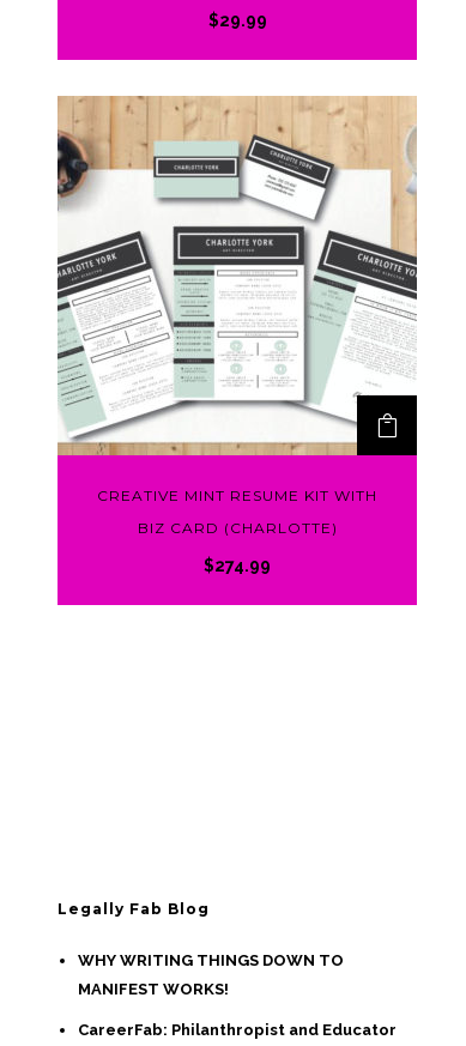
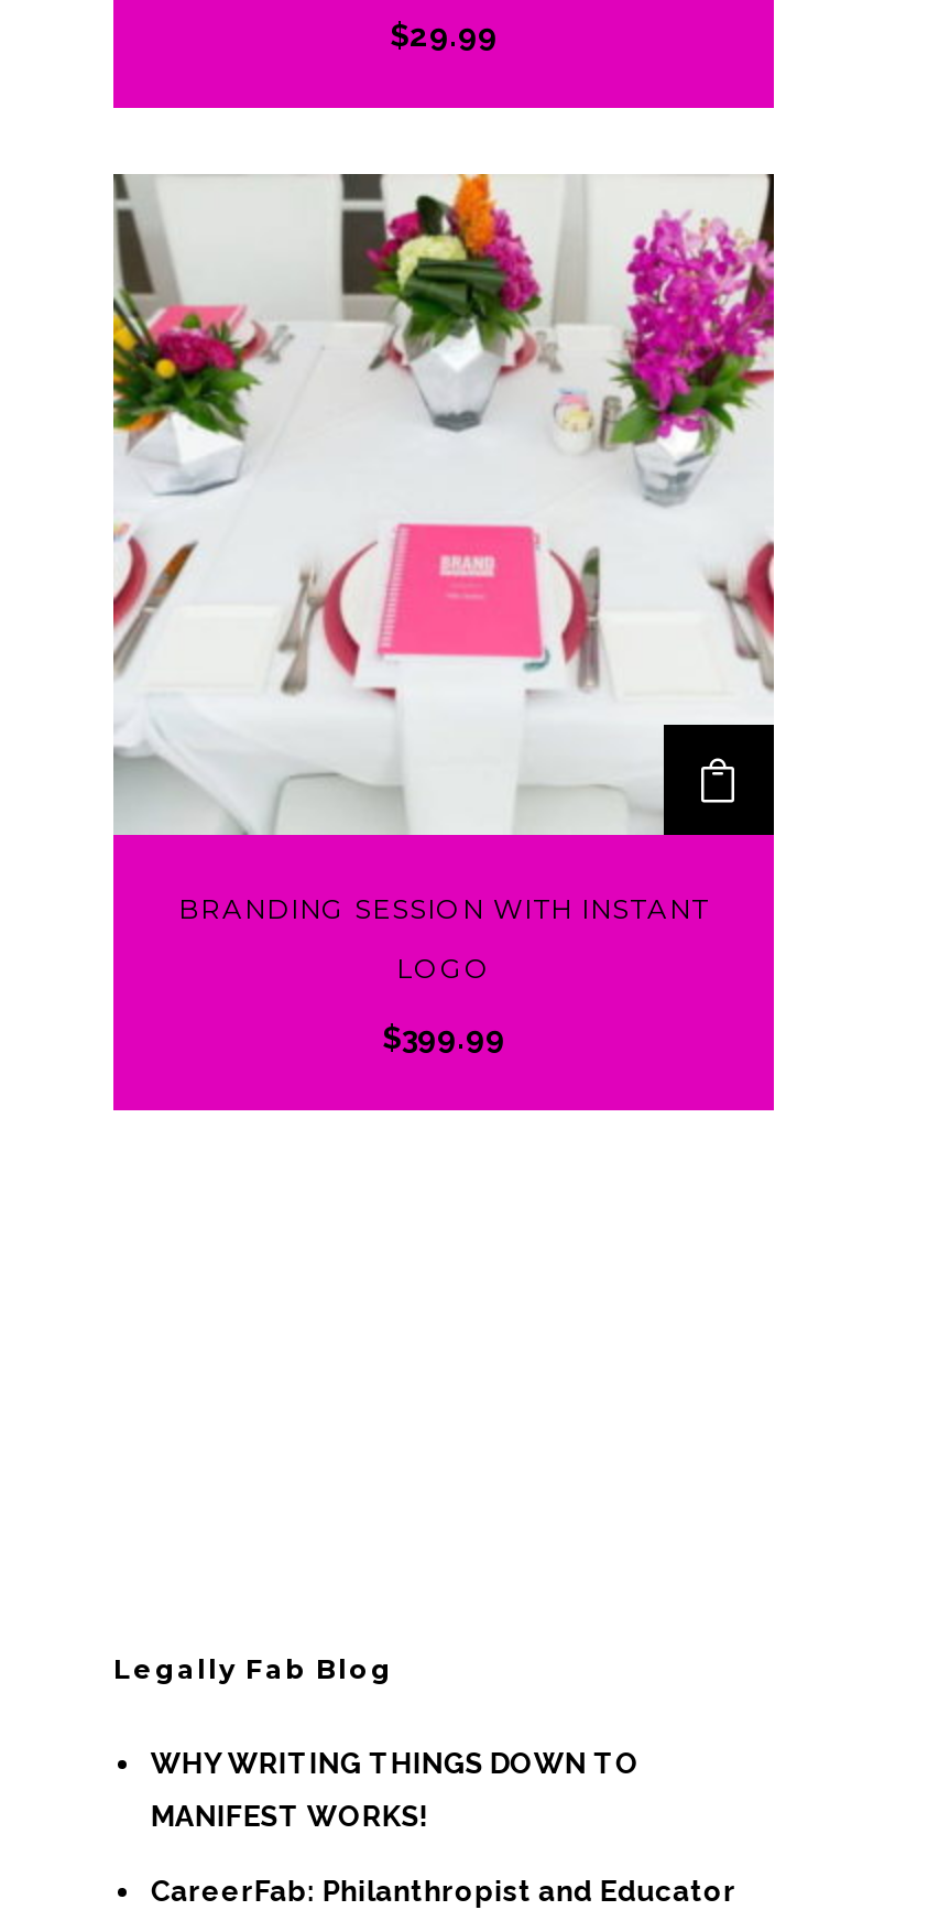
[56,96,418,505] [image] | CREATIVE MINT RESUME KIT WITH -> [111,172,776,926] [image] | BRANDING SESSION WITH INSTANT
[137,519,337,537] BIZ CARD (CHARLOTTE) -> [396,953,491,986] LOGO
[204,556,271,576] $274.99 -> [382,1021,505,1056] $399.99

